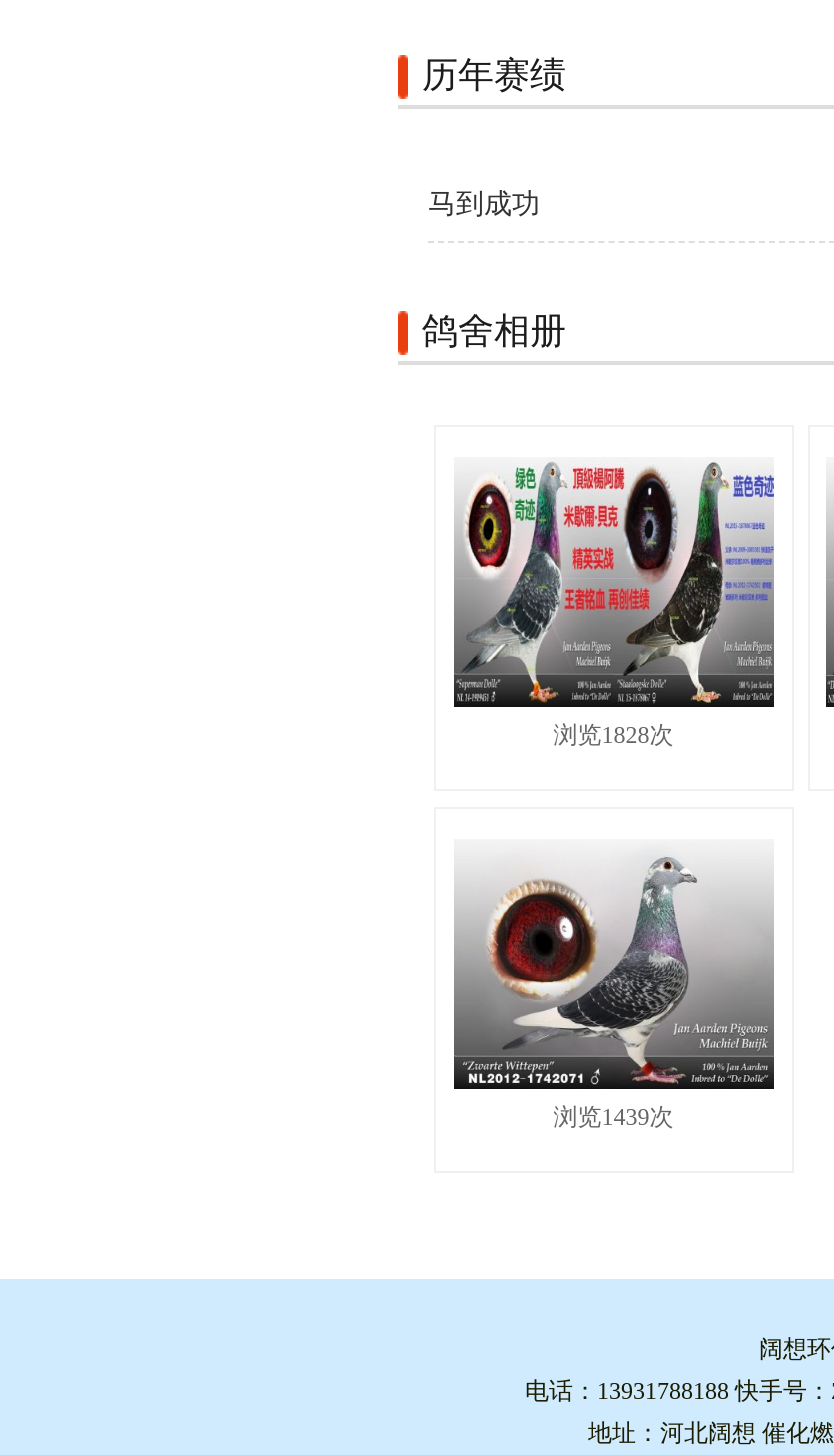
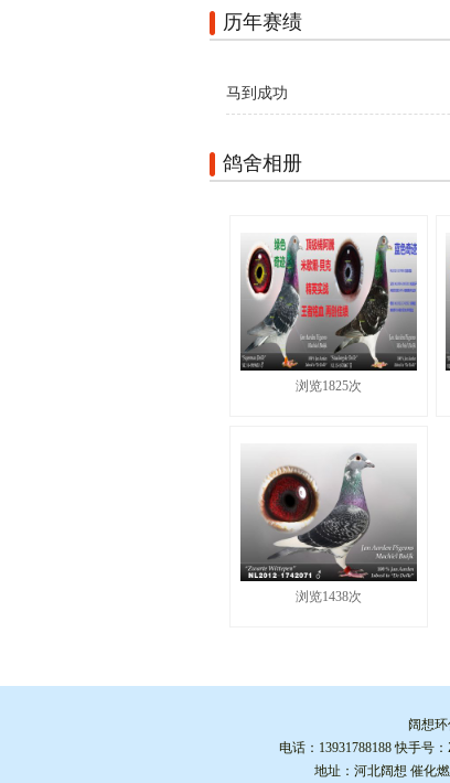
[554,721,674,749] 浏览1828次 -> [295,378,362,394] 浏览1825次
[554,1103,674,1131] 浏览1439次 -> [295,589,362,604] 浏览1438次

